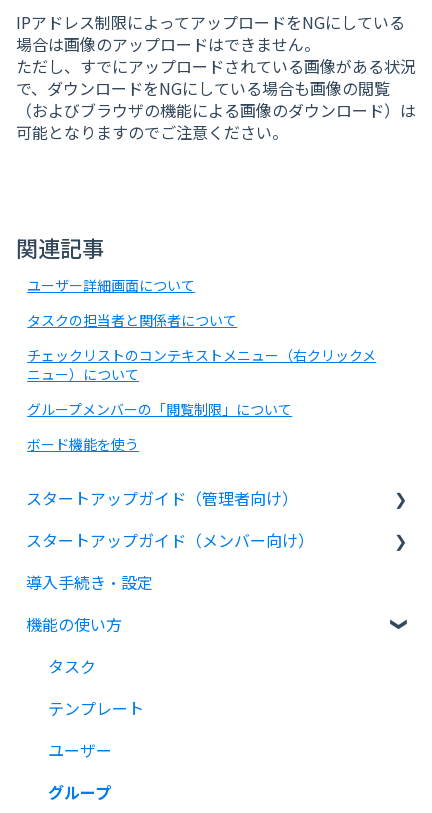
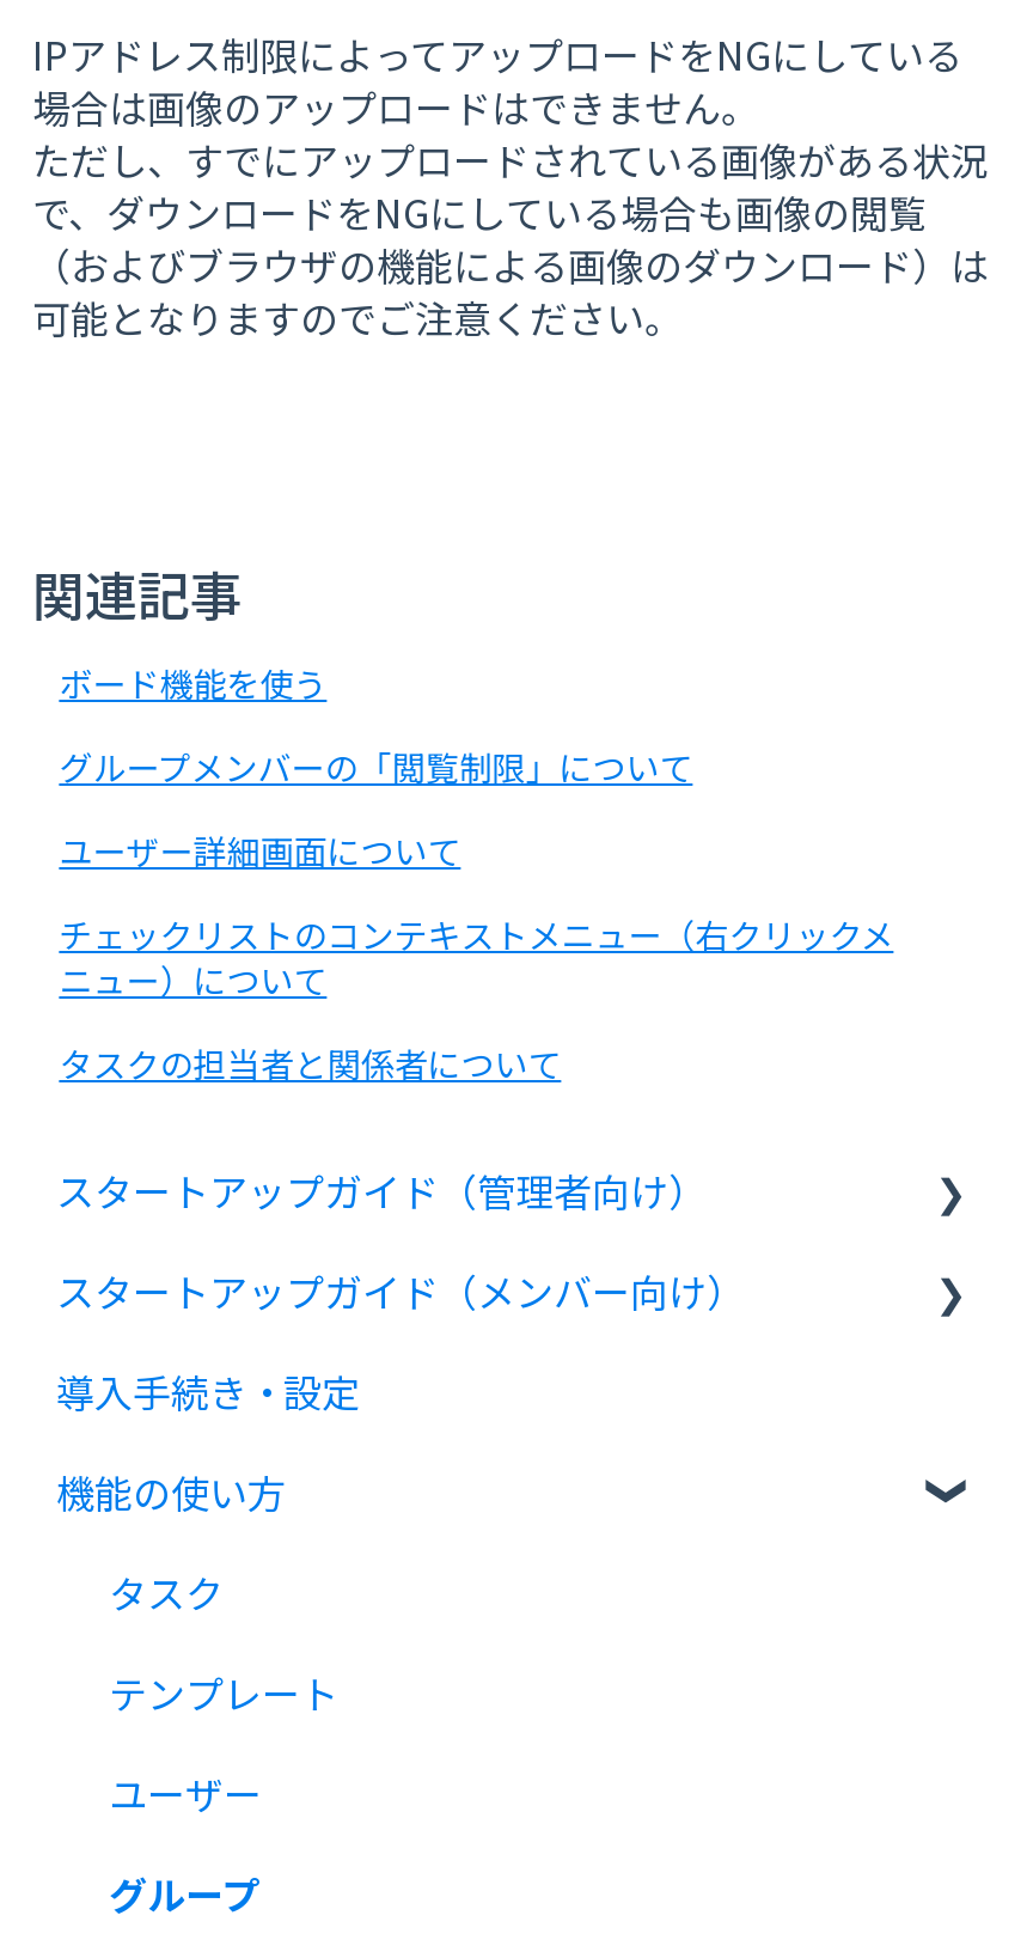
moved [27,275,195,295] -> [59,826,461,874]: ユーザー詳細画面について
moved [27,310,237,330] -> [59,1039,561,1087]: タスクの担当者と関係者について
moved [27,345,376,384] -> [59,910,894,1003]: チェックリストのコンテキストメニュー（右クリックメ | ニュー）について
moved [27,399,292,454] -> [59,659,693,790]: グループメンバーの「閲覧制限」について | ボード機能を使う

